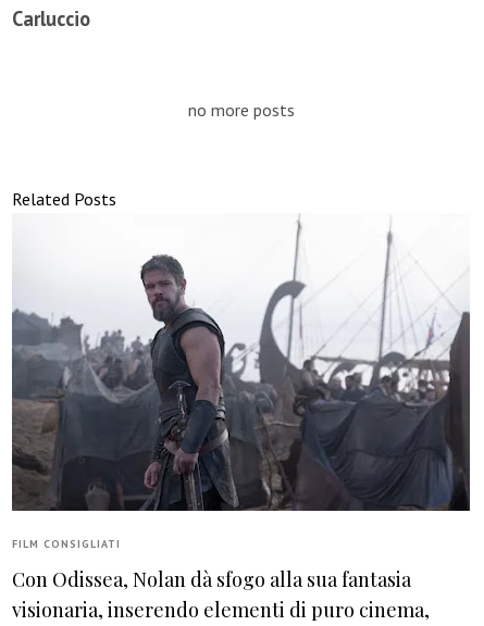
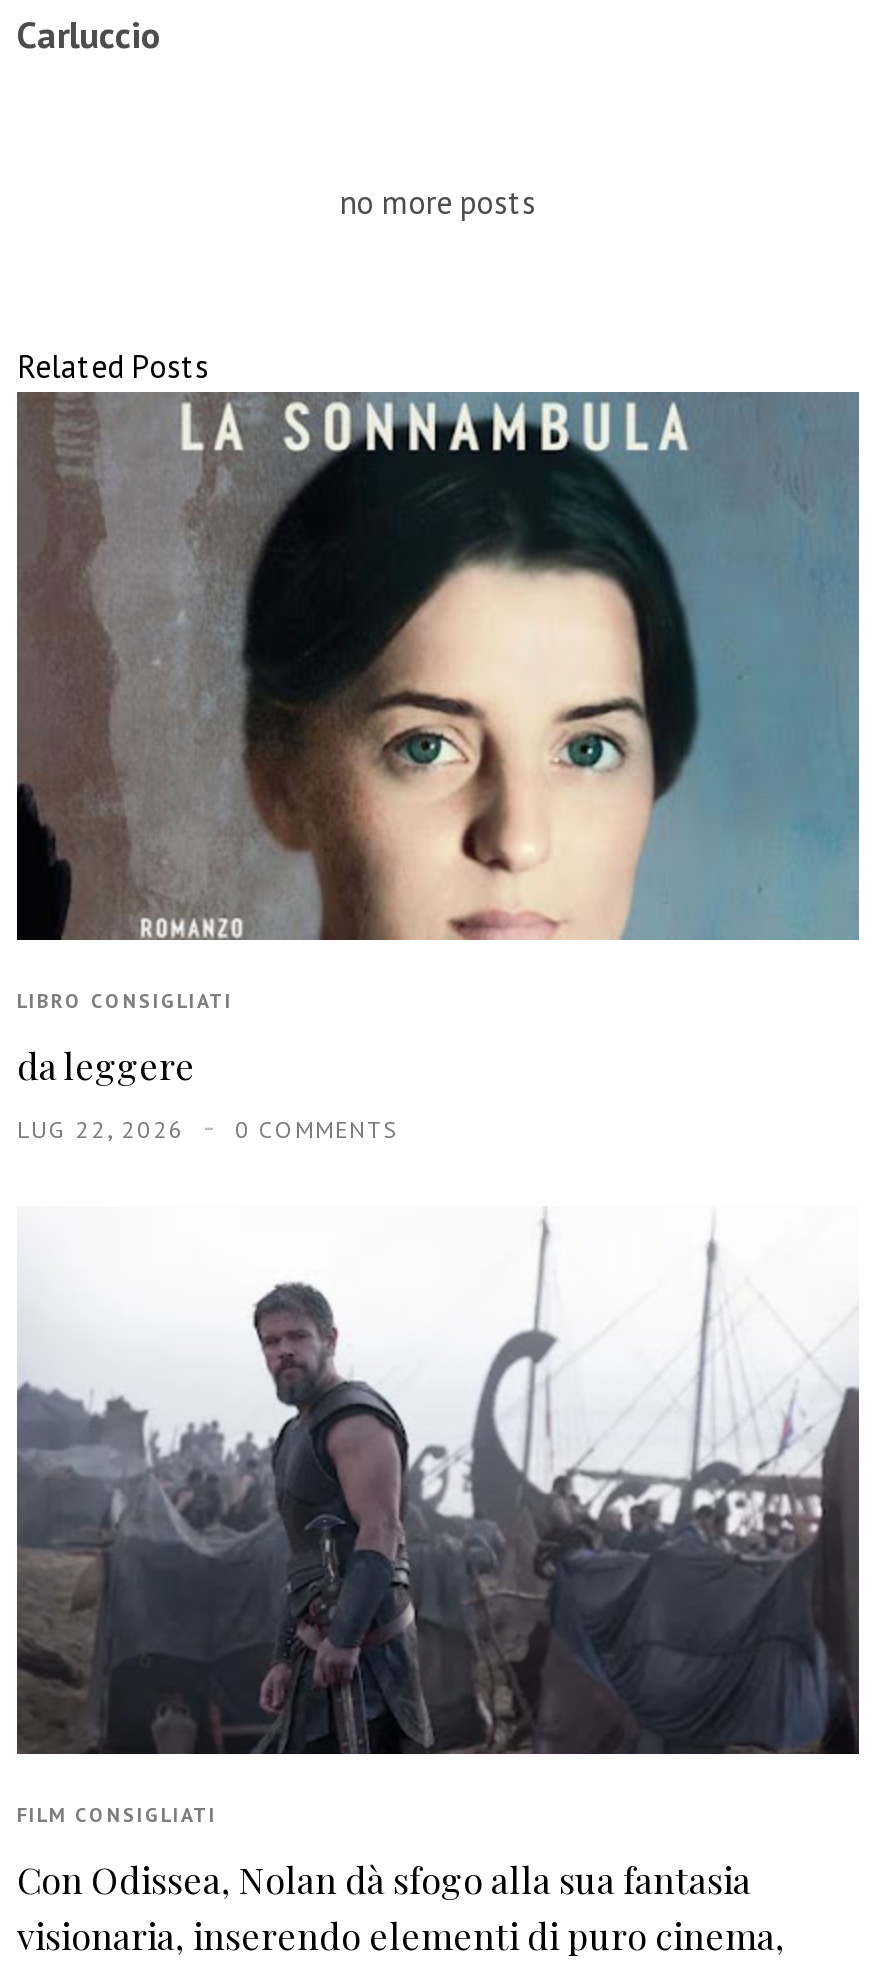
none -> [15,390,861,1144] [image] | LIBRO CONSIGLIATI | da leggere | LUG 22, 2026 | 0 COMMENTS

